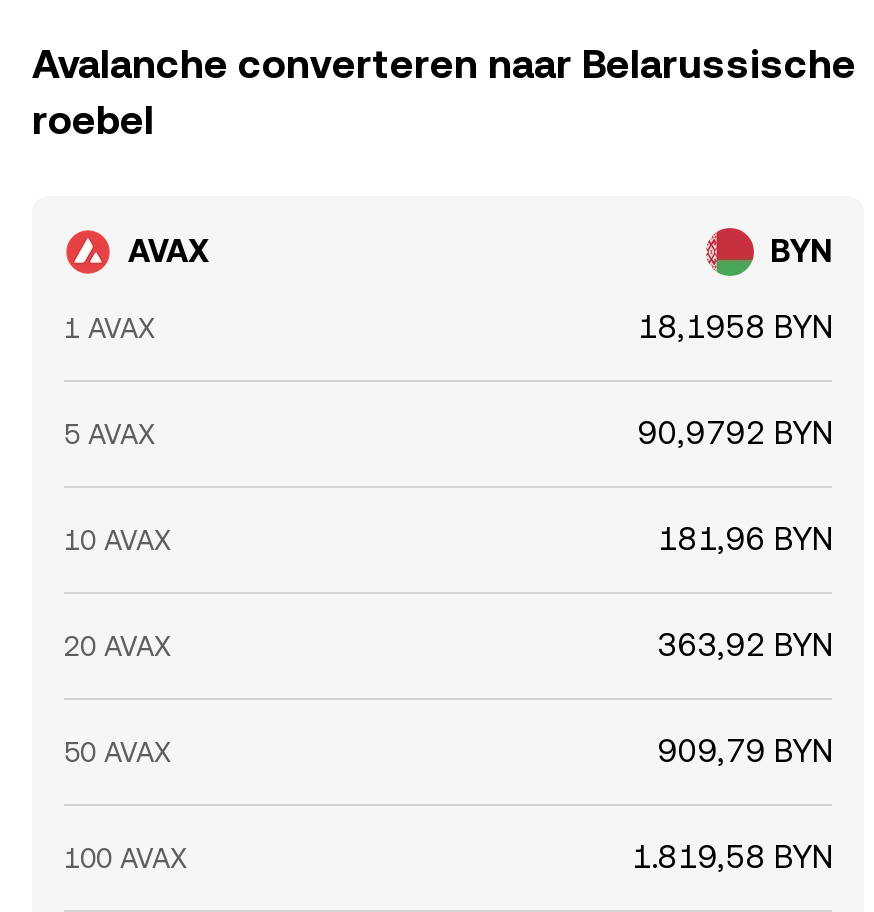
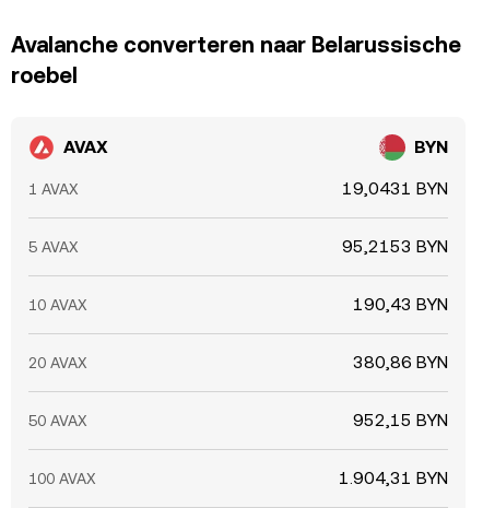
[638,308,832,346] 18,1958 BYN -> [342,178,448,199] 19,0431 BYN
[638,414,832,452] 90,9792 BYN -> [342,236,448,257] 95,2153 BYN
[658,520,832,558] 181,96 BYN -> [353,294,448,315] 190,43 BYN
[658,626,832,664] 363,92 BYN -> [353,352,448,373] 380,86 BYN
[658,732,832,770] 909,79 BYN -> [353,410,448,430] 952,15 BYN
[632,838,832,876] 1.819,58 BYN -> [339,468,448,488] 1.904,31 BYN

